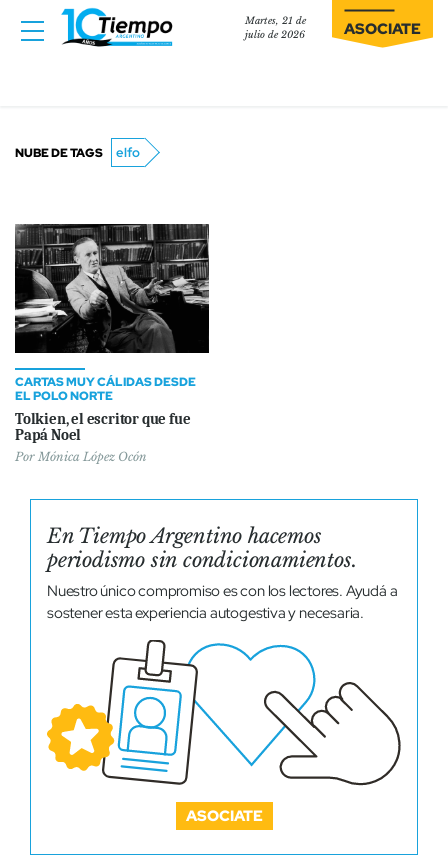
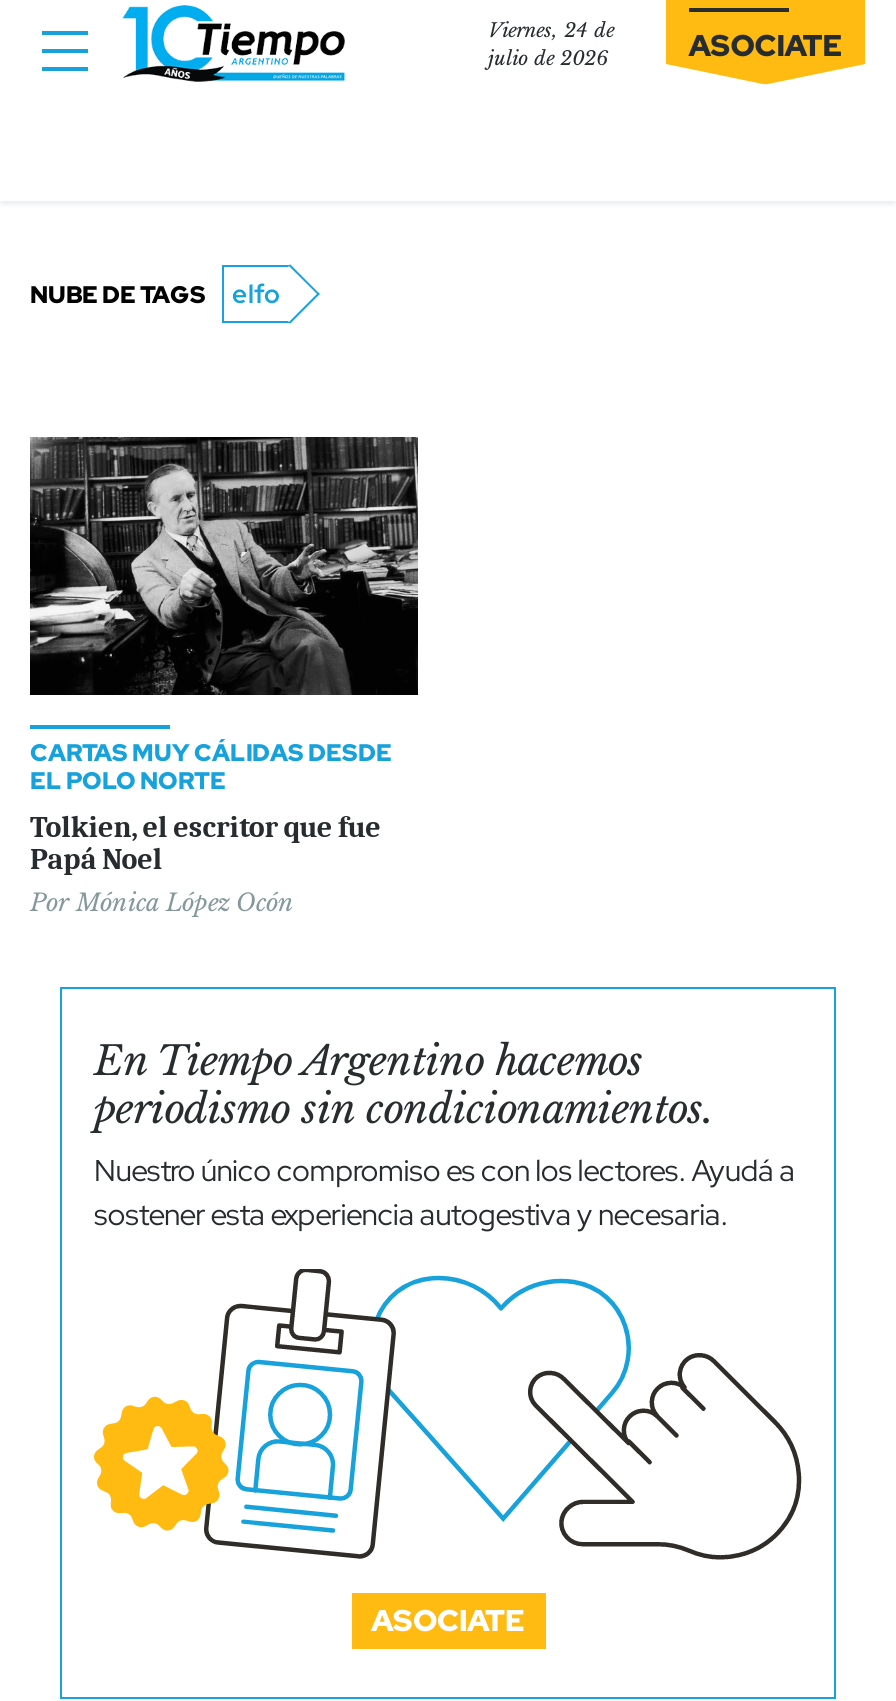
[245,15,306,27] Martes, 21 de -> [488,19,614,43] Viernes, 24 de

